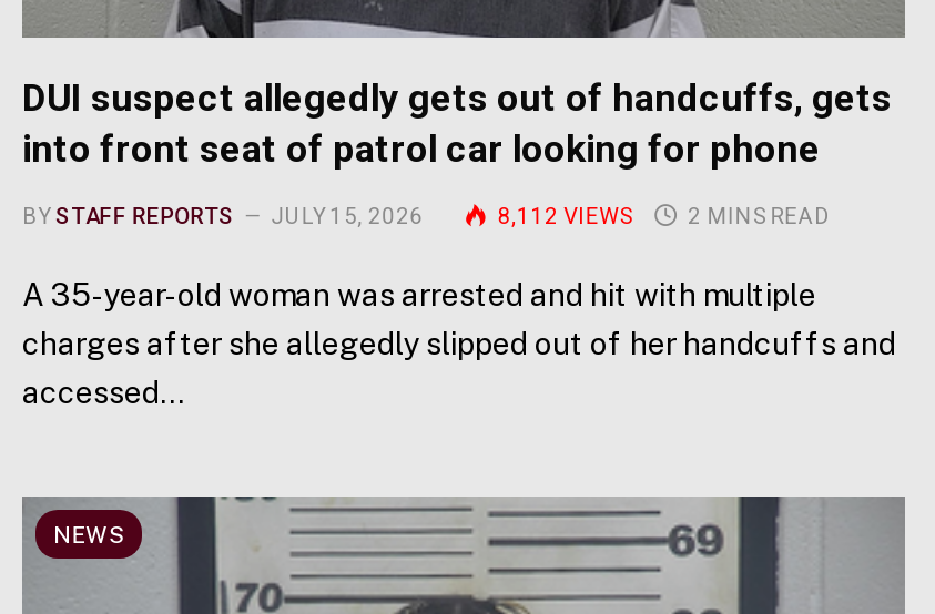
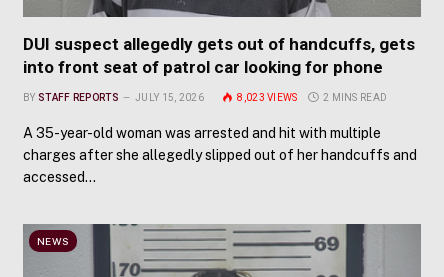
[498,204,632,228] 8,112 VIEWS -> [237,92,298,103] 8,023 VIEWS

